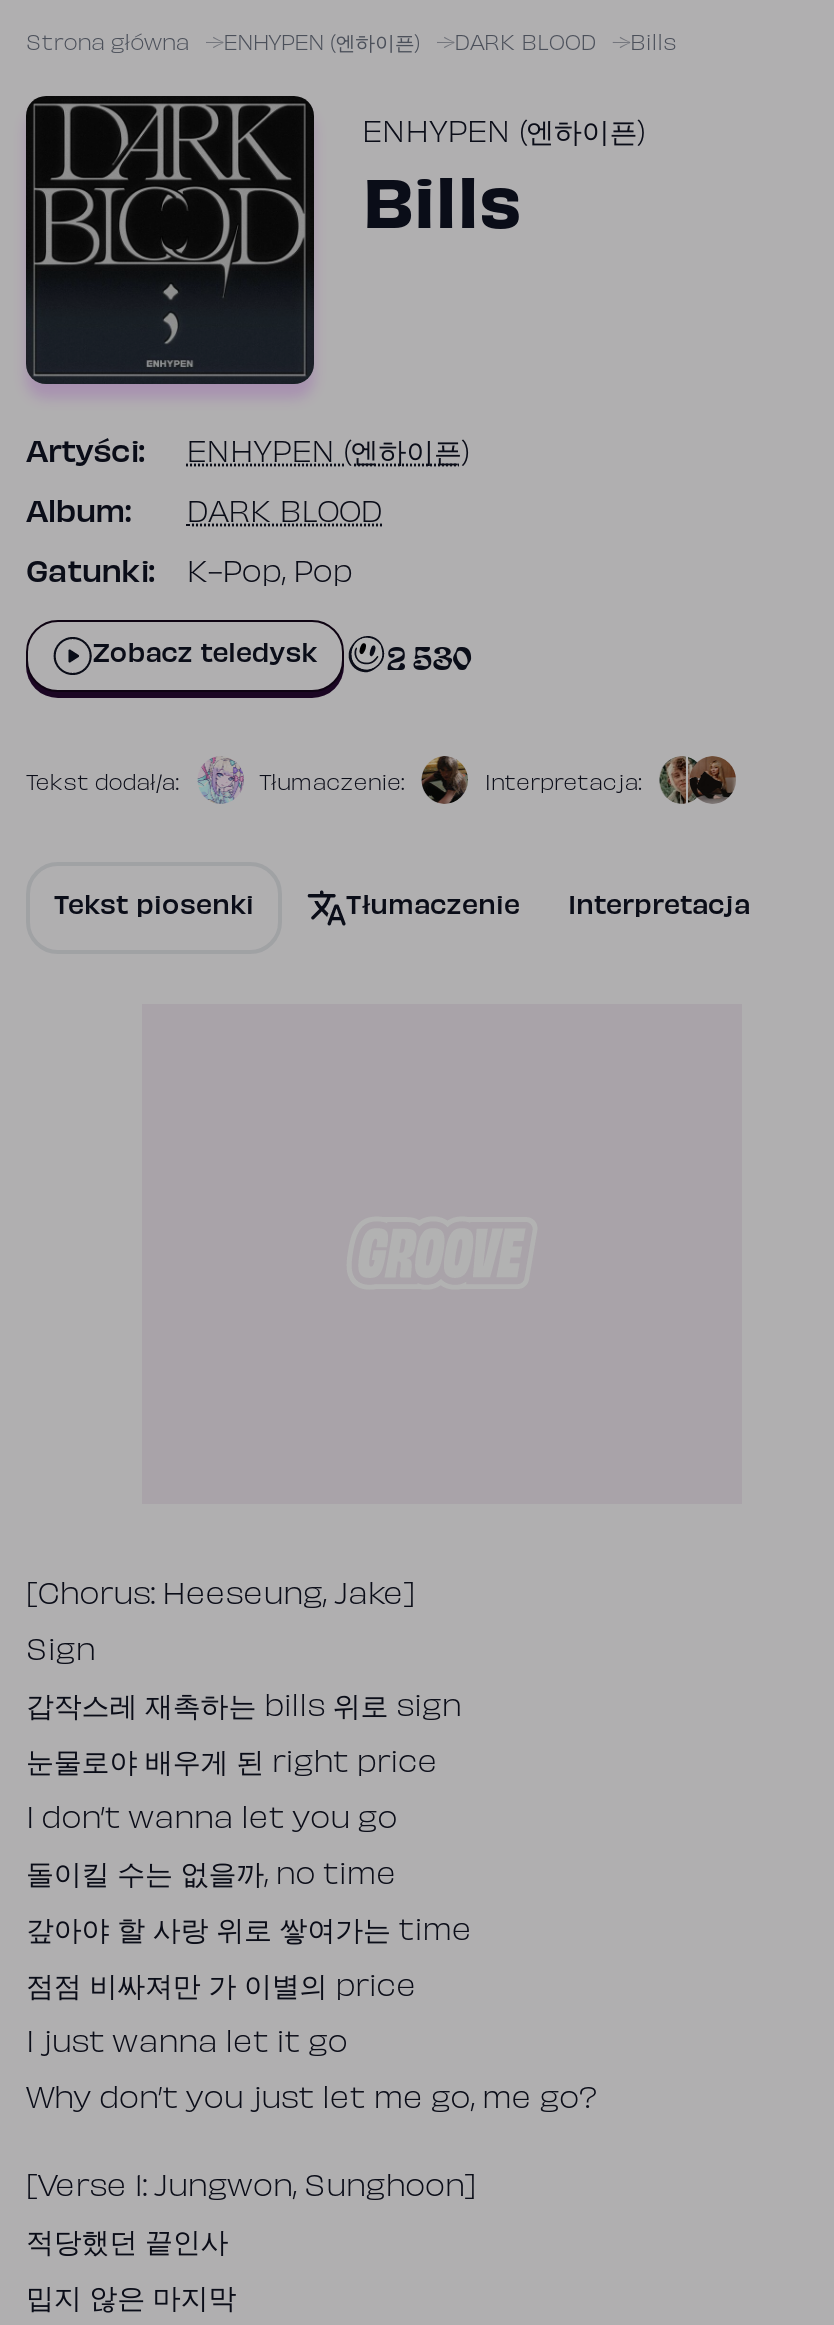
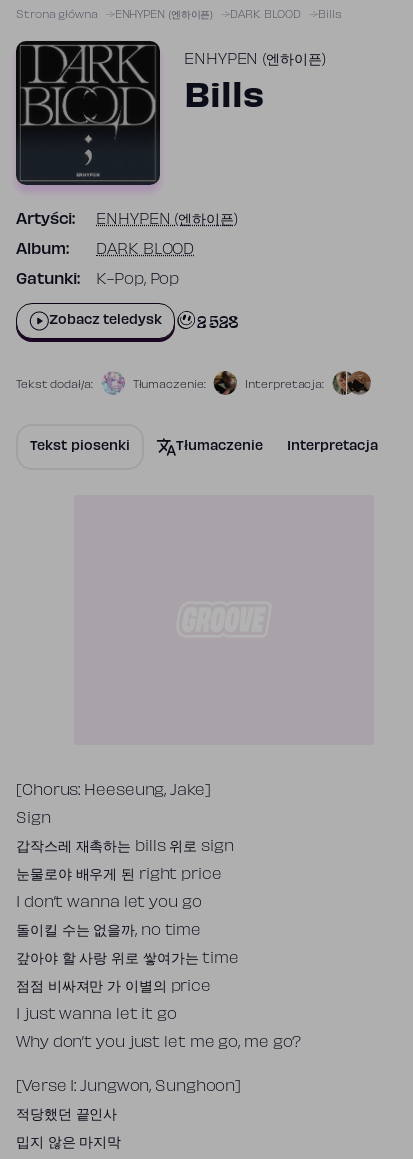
[387,629,472,677] 2 530 -> [196,307,238,331] 2 528

